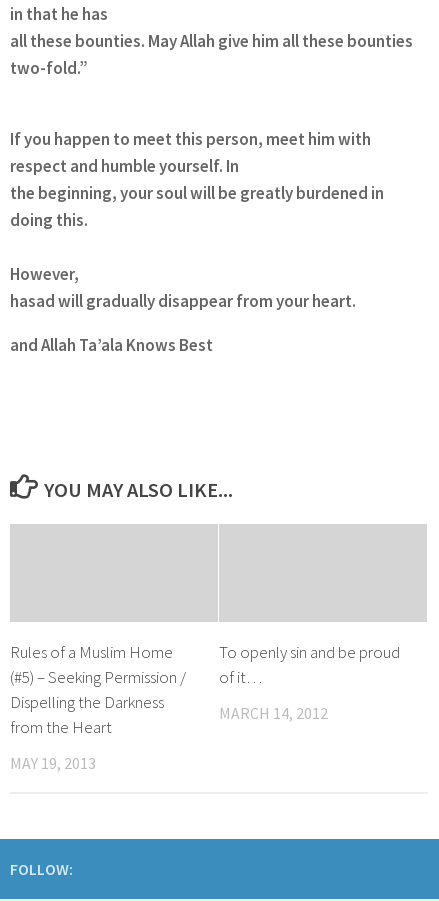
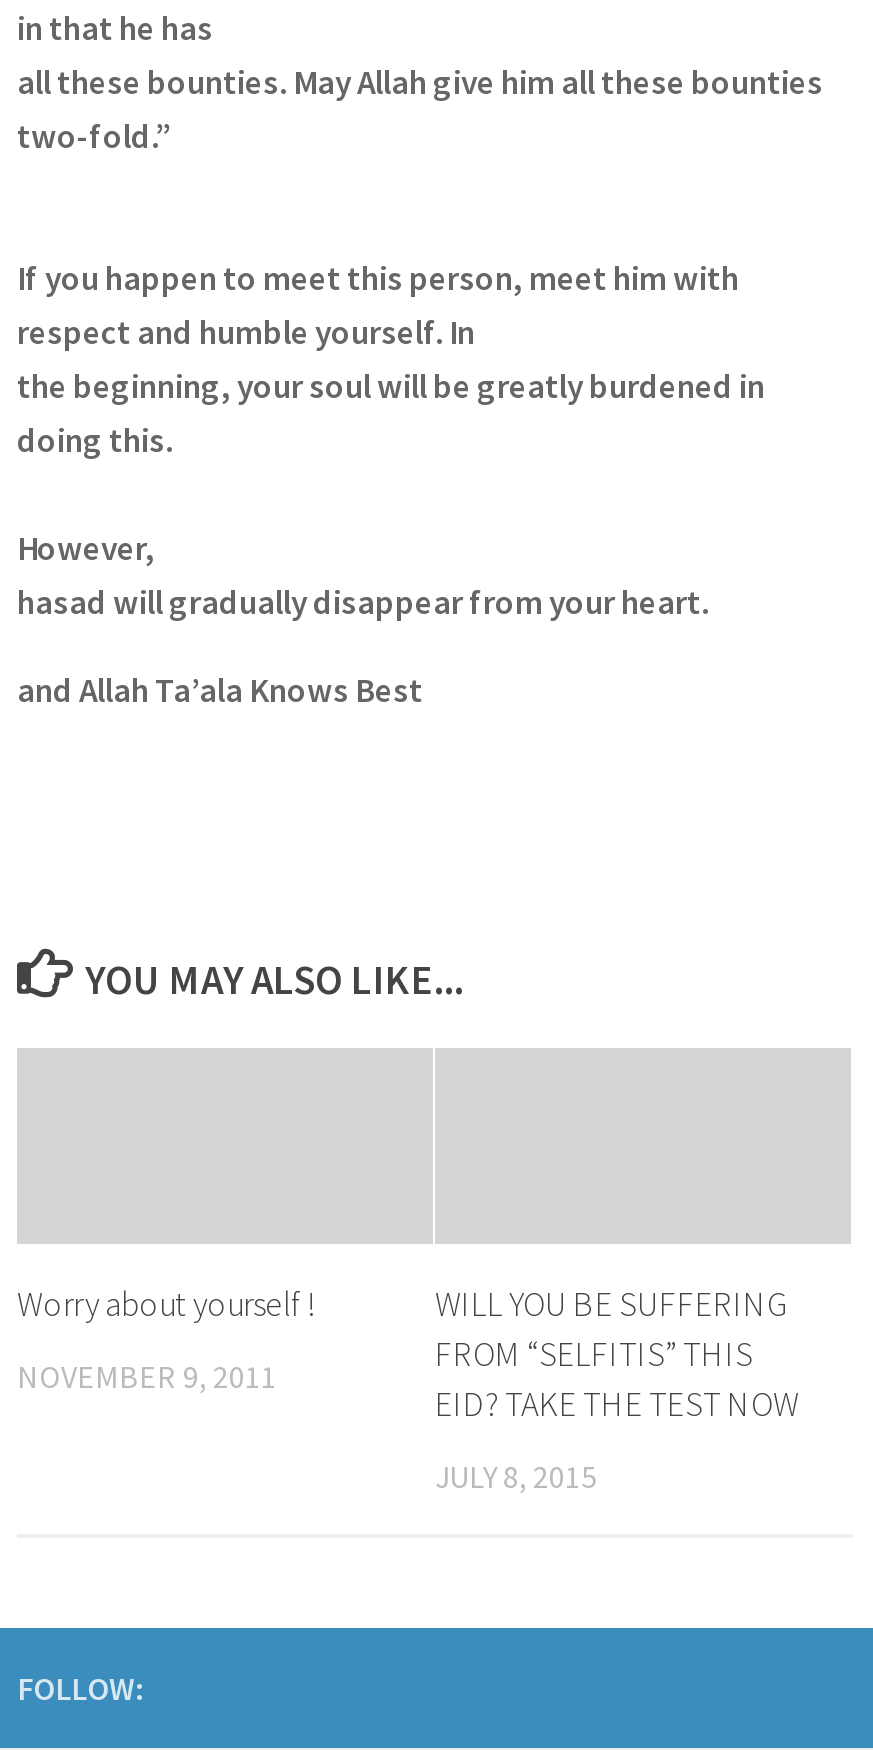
[10,641,186,738] Rules of a Muslim Home | (#5) – Seeking Permission / | Dispelling the Darkness | from the Heart -> [17,1282,315,1326] Worry about yourself !
[219,641,400,688] To openly sin and be proud | of it… -> [435,1282,799,1426] WILL YOU BE SUFFERING | FROM “SELFITIS” THIS | EID? TAKE THE TEST NOW
[219,703,328,723] MARCH 14, 2012 -> [435,1456,597,1496] JULY 8, 2015
[10,753,96,773] MAY 19, 2013 -> [17,1356,277,1396] NOVEMBER 9, 2011

